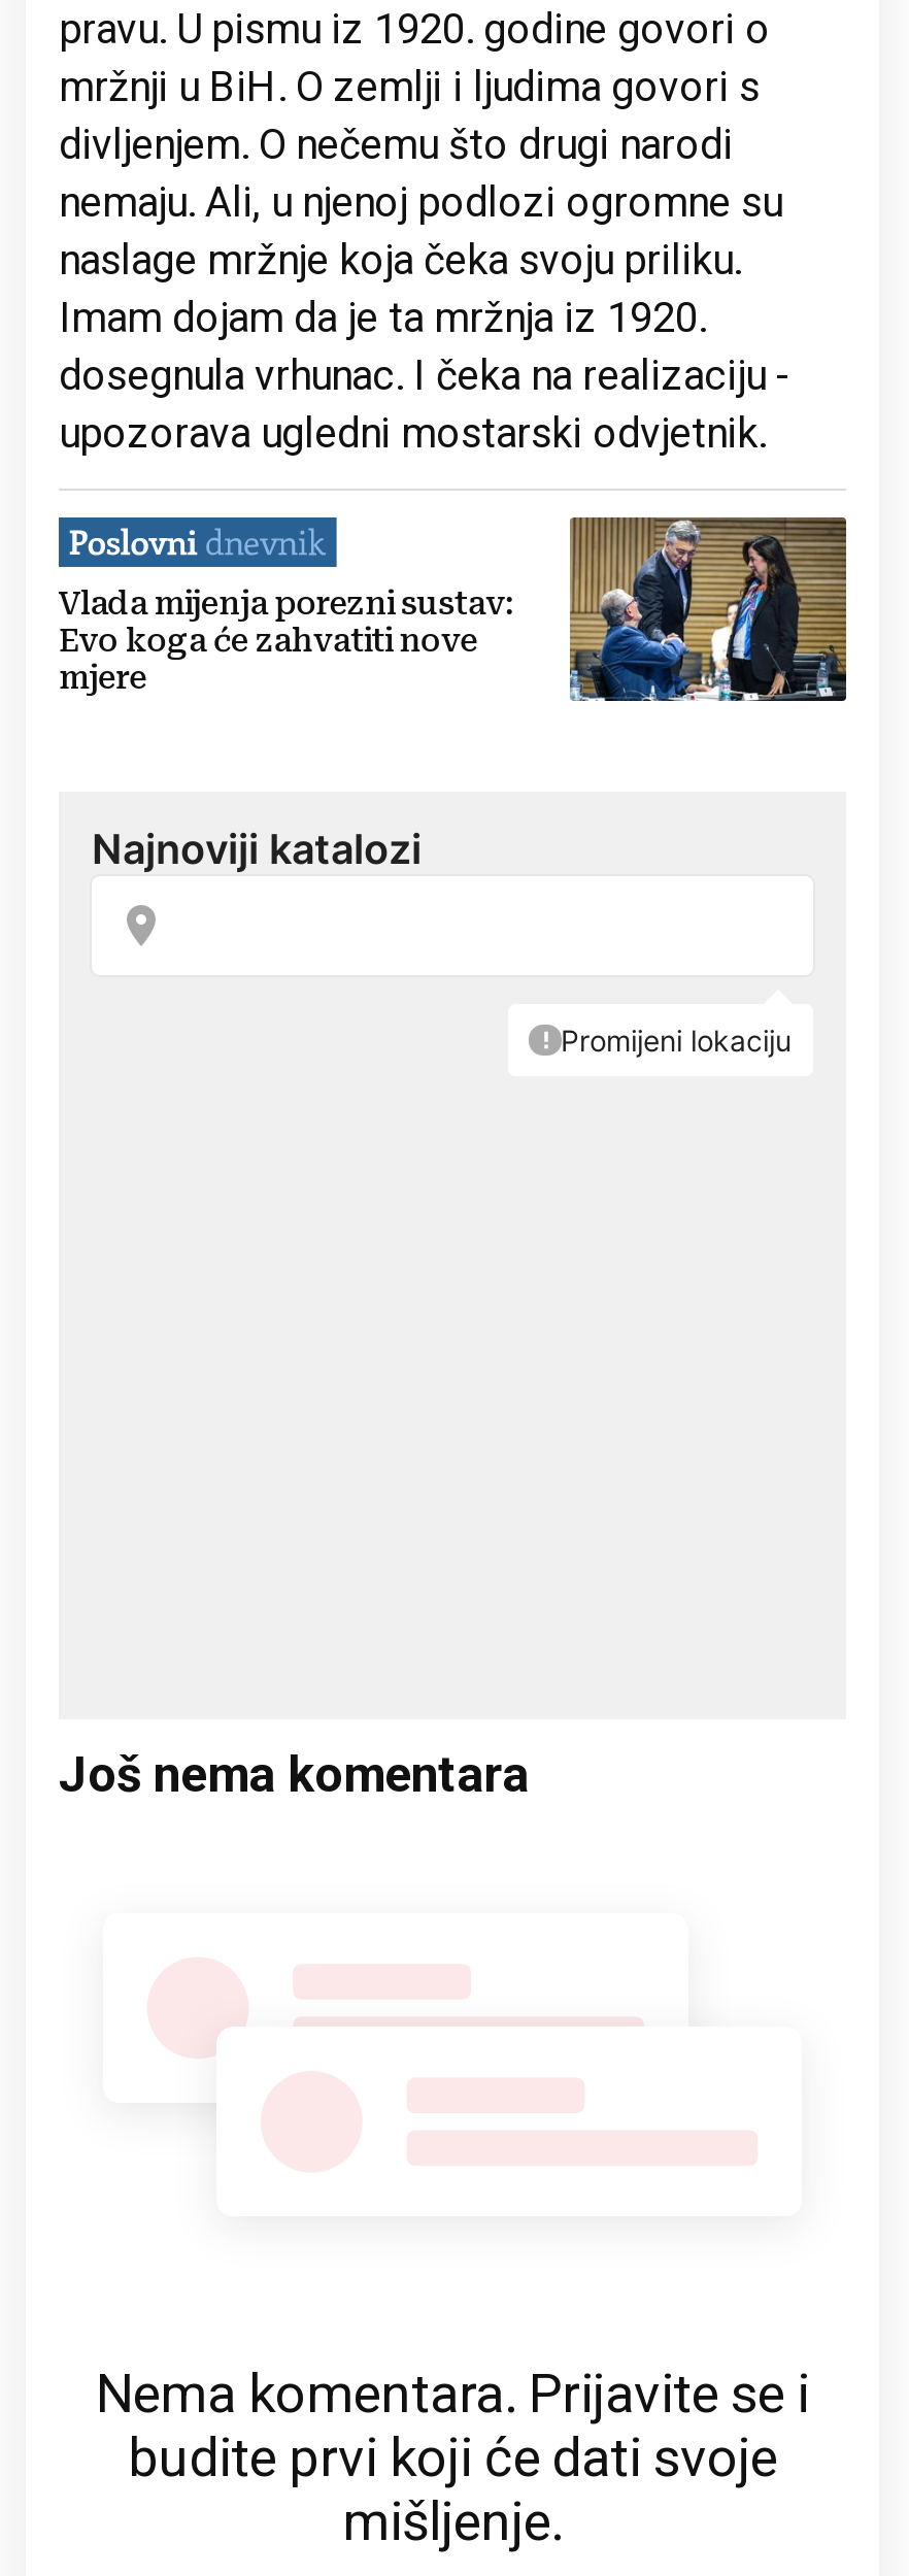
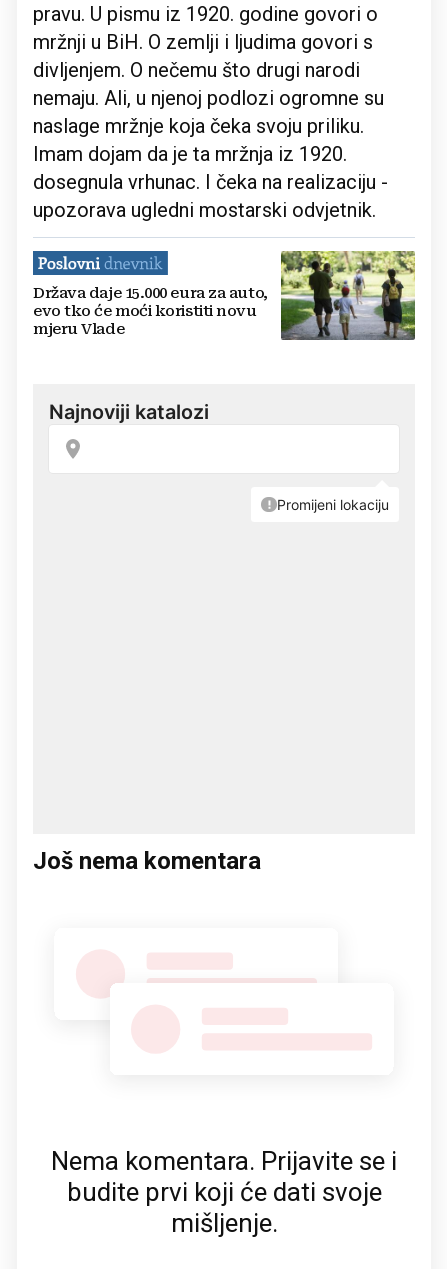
[59,515,848,701] [image] | Vlada mijenja porezni sustav: | Evo koga će zahvatiti nove | mjere -> [33,250,416,341] [image] | Država daje 15.000 eura za auto, | evo tko će moći koristiti novu | mjeru Vlade

